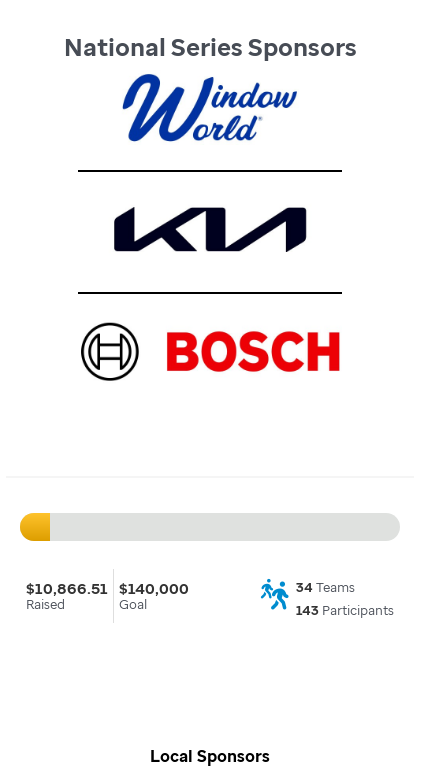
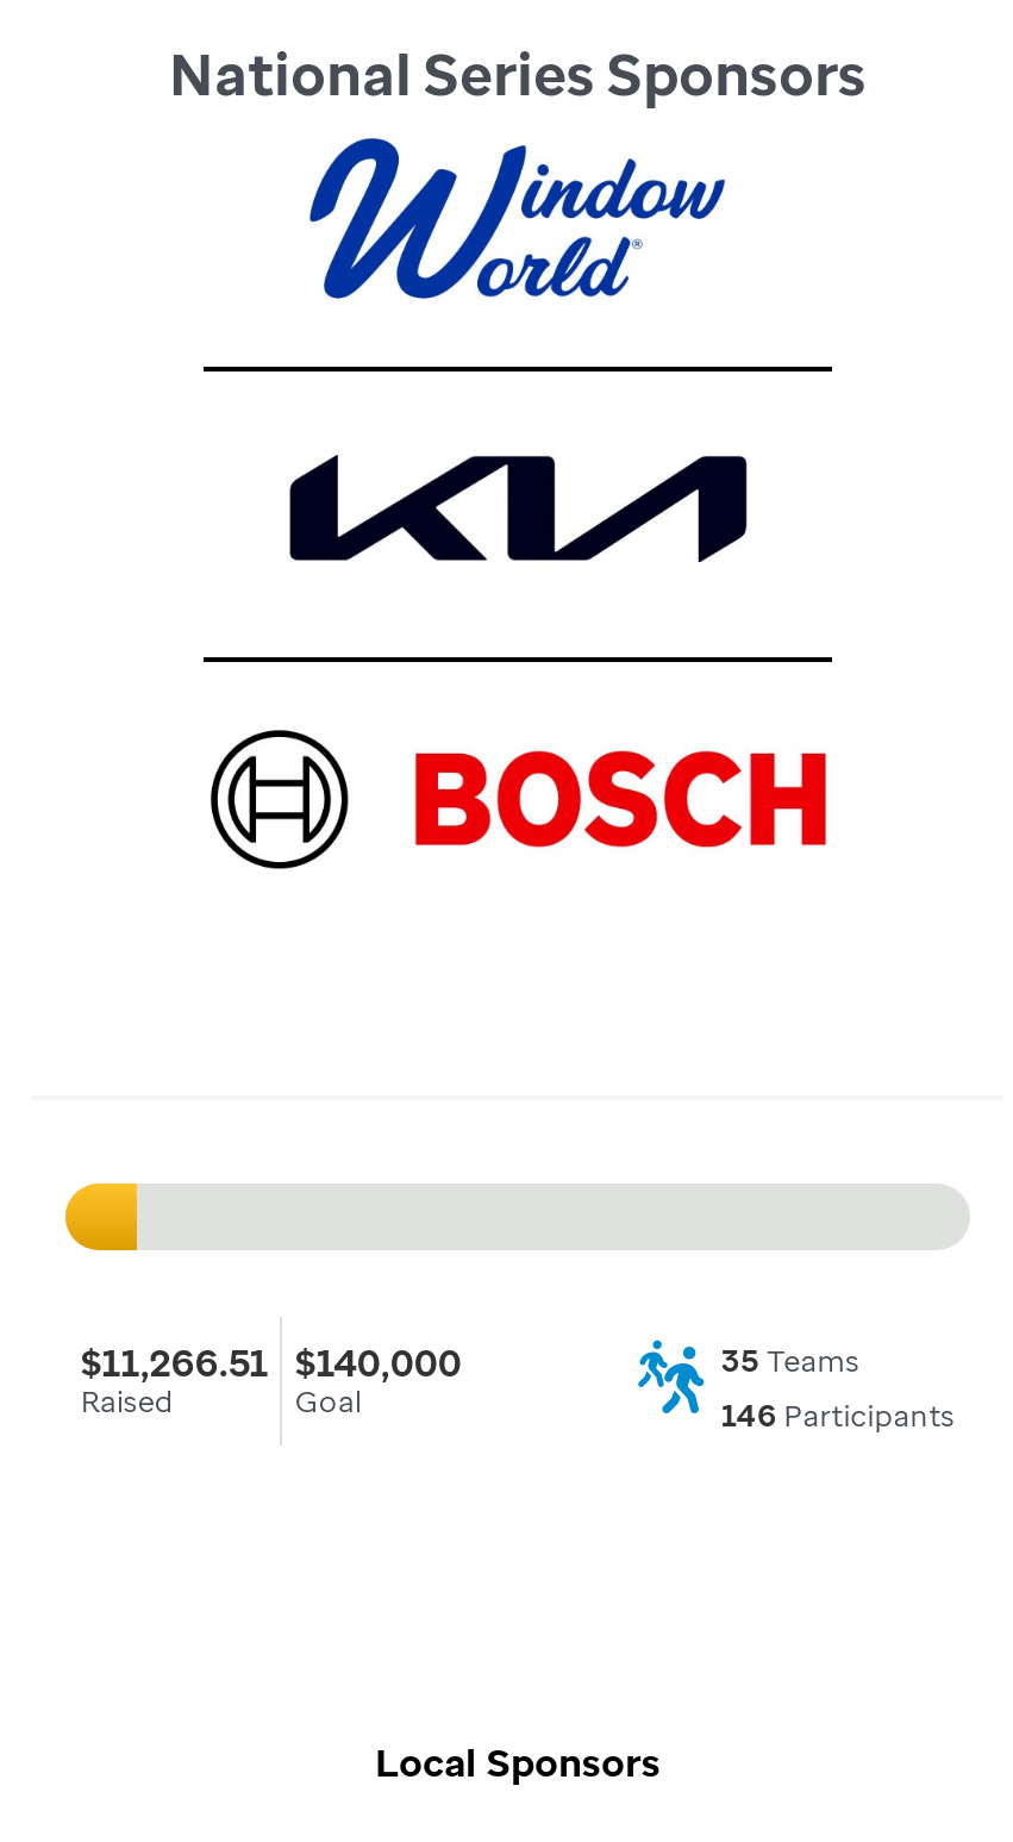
[26,578,189,598] $10,866.51 $140,000 -> [81,1338,462,1386] $11,266.51 $140,000
[296,579,355,596] 34 Teams -> [722,1341,860,1381] 35 Teams
[296,602,394,619] 143 Participants -> [722,1396,955,1437] 146 Participants

